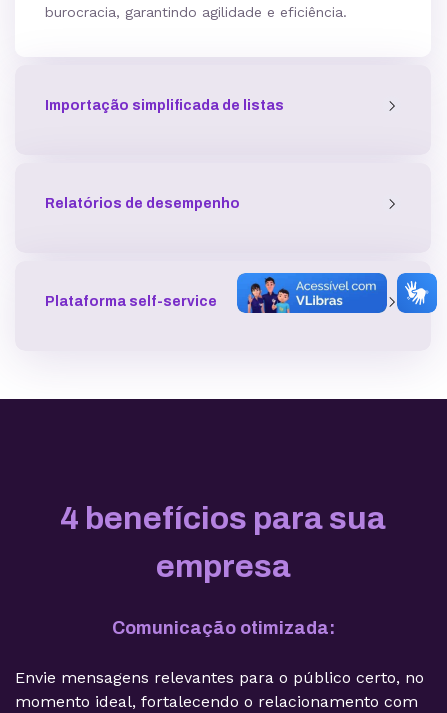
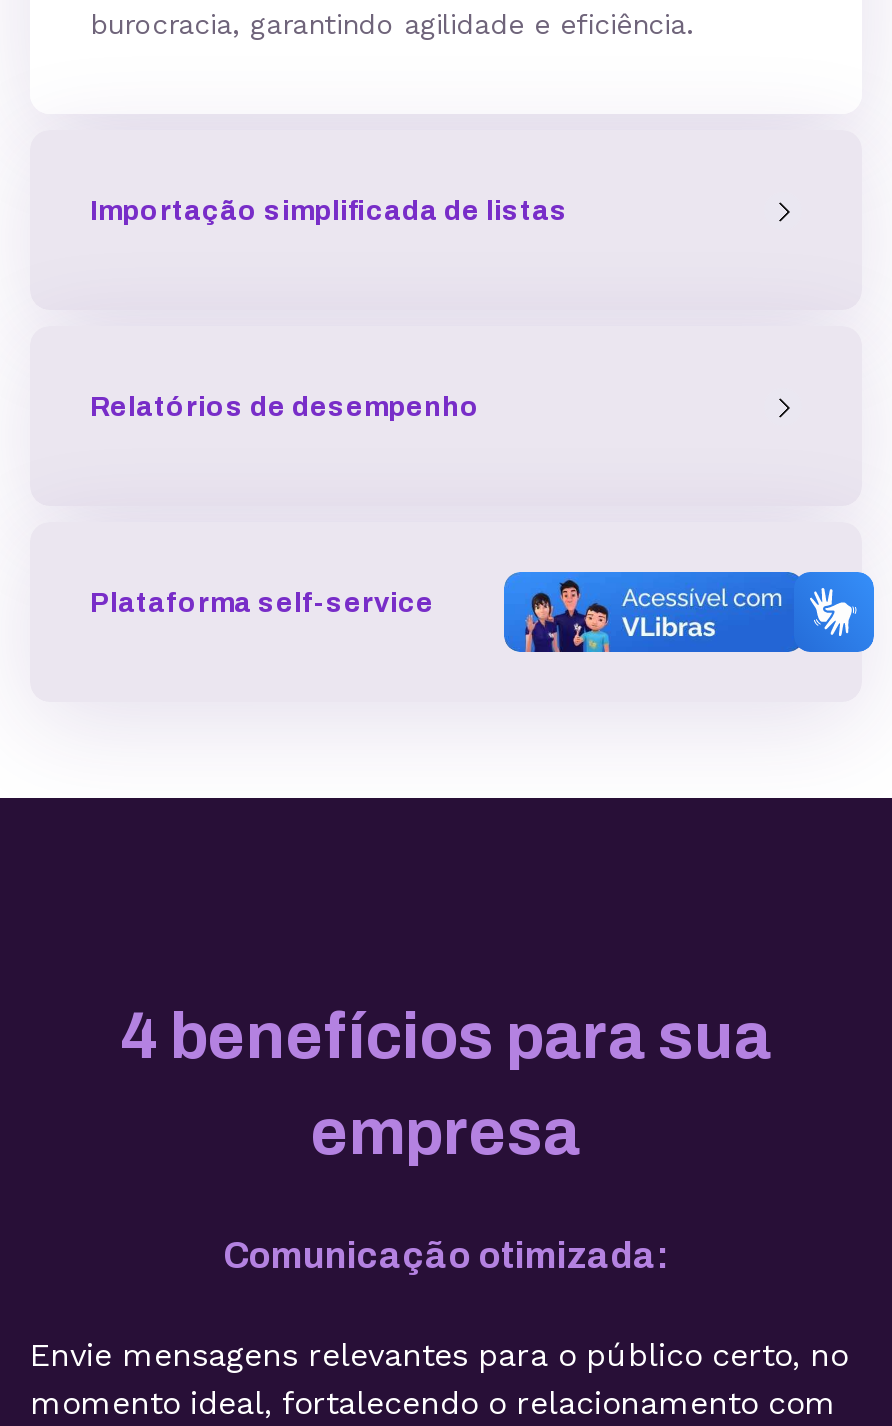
[236,272,438,326] [image] -> [474,546,876,654] [image]

